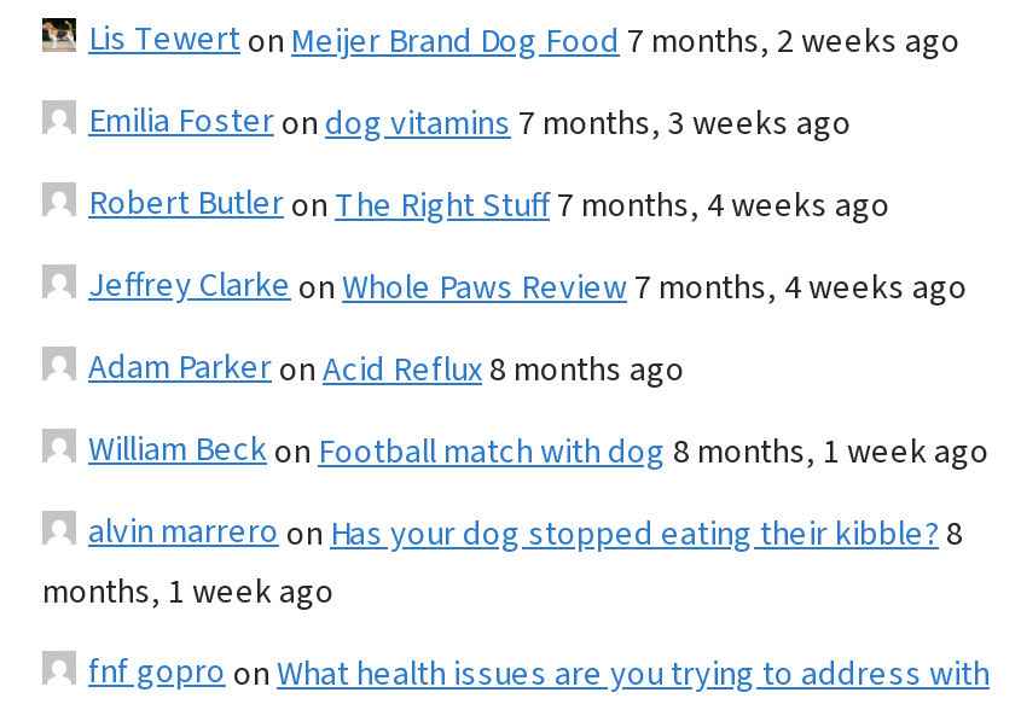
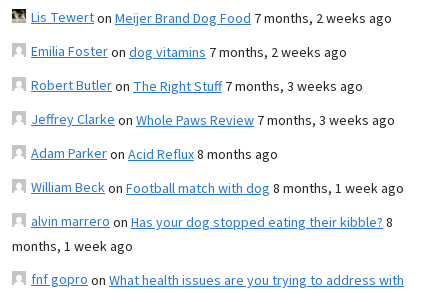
[88,97,852,148] Emilia Fosteron dog vitamins 7 months, 3 weeks ago -> [31,42,347,63] Emilia Fosteron dog vitamins 7 months, 2 weeks ago
[88,179,891,230] Robert Butleron The Right Stuff 7 months, 4 weeks ago -> [31,76,363,97] Robert Butleron The Right Stuff 7 months, 3 weeks ago
[88,261,968,312] Jeffrey Clarkeon Whole Paws Review 7 months, 4 weeks ago -> [31,110,395,131] Jeffrey Clarkeon Whole Paws Review 7 months, 3 weeks ago

